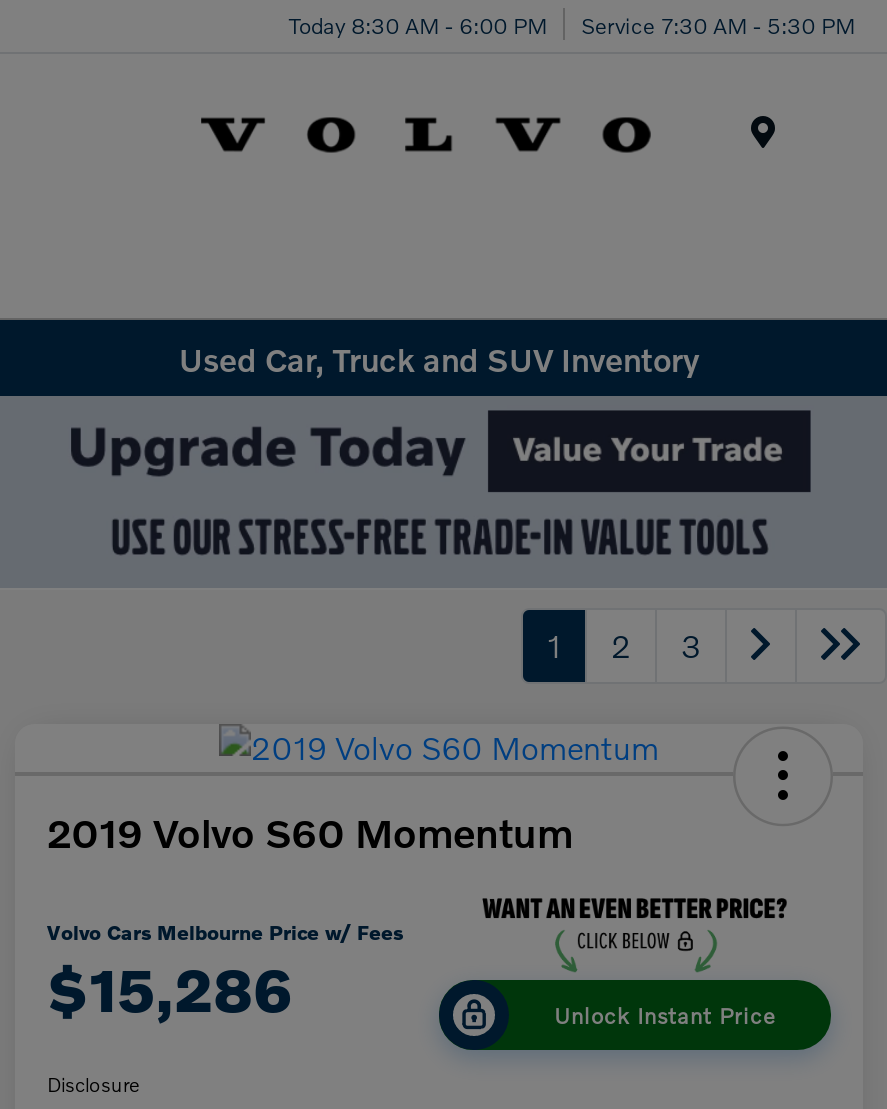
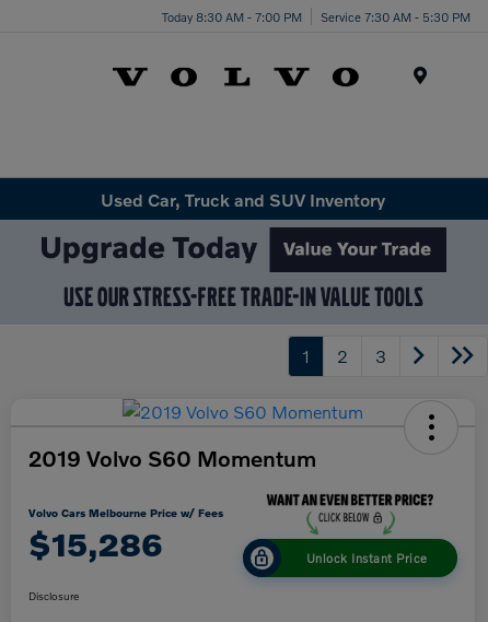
[289,9,855,37] Today 8:30 AM - 6:00 PM Service 7:30 AM - 5:30 PM -> [162,8,470,24] Today 8:30 AM - 7:00 PM Service 7:30 AM - 5:30 PM

